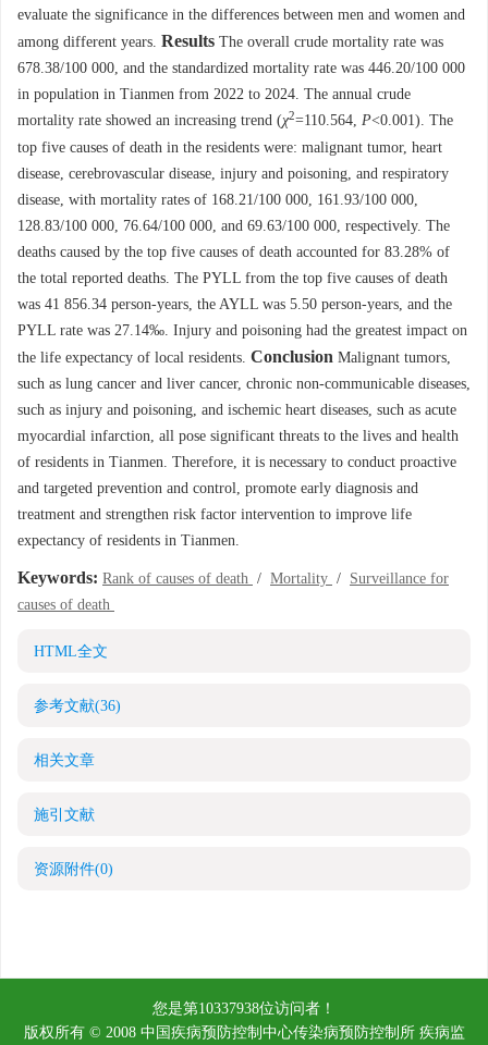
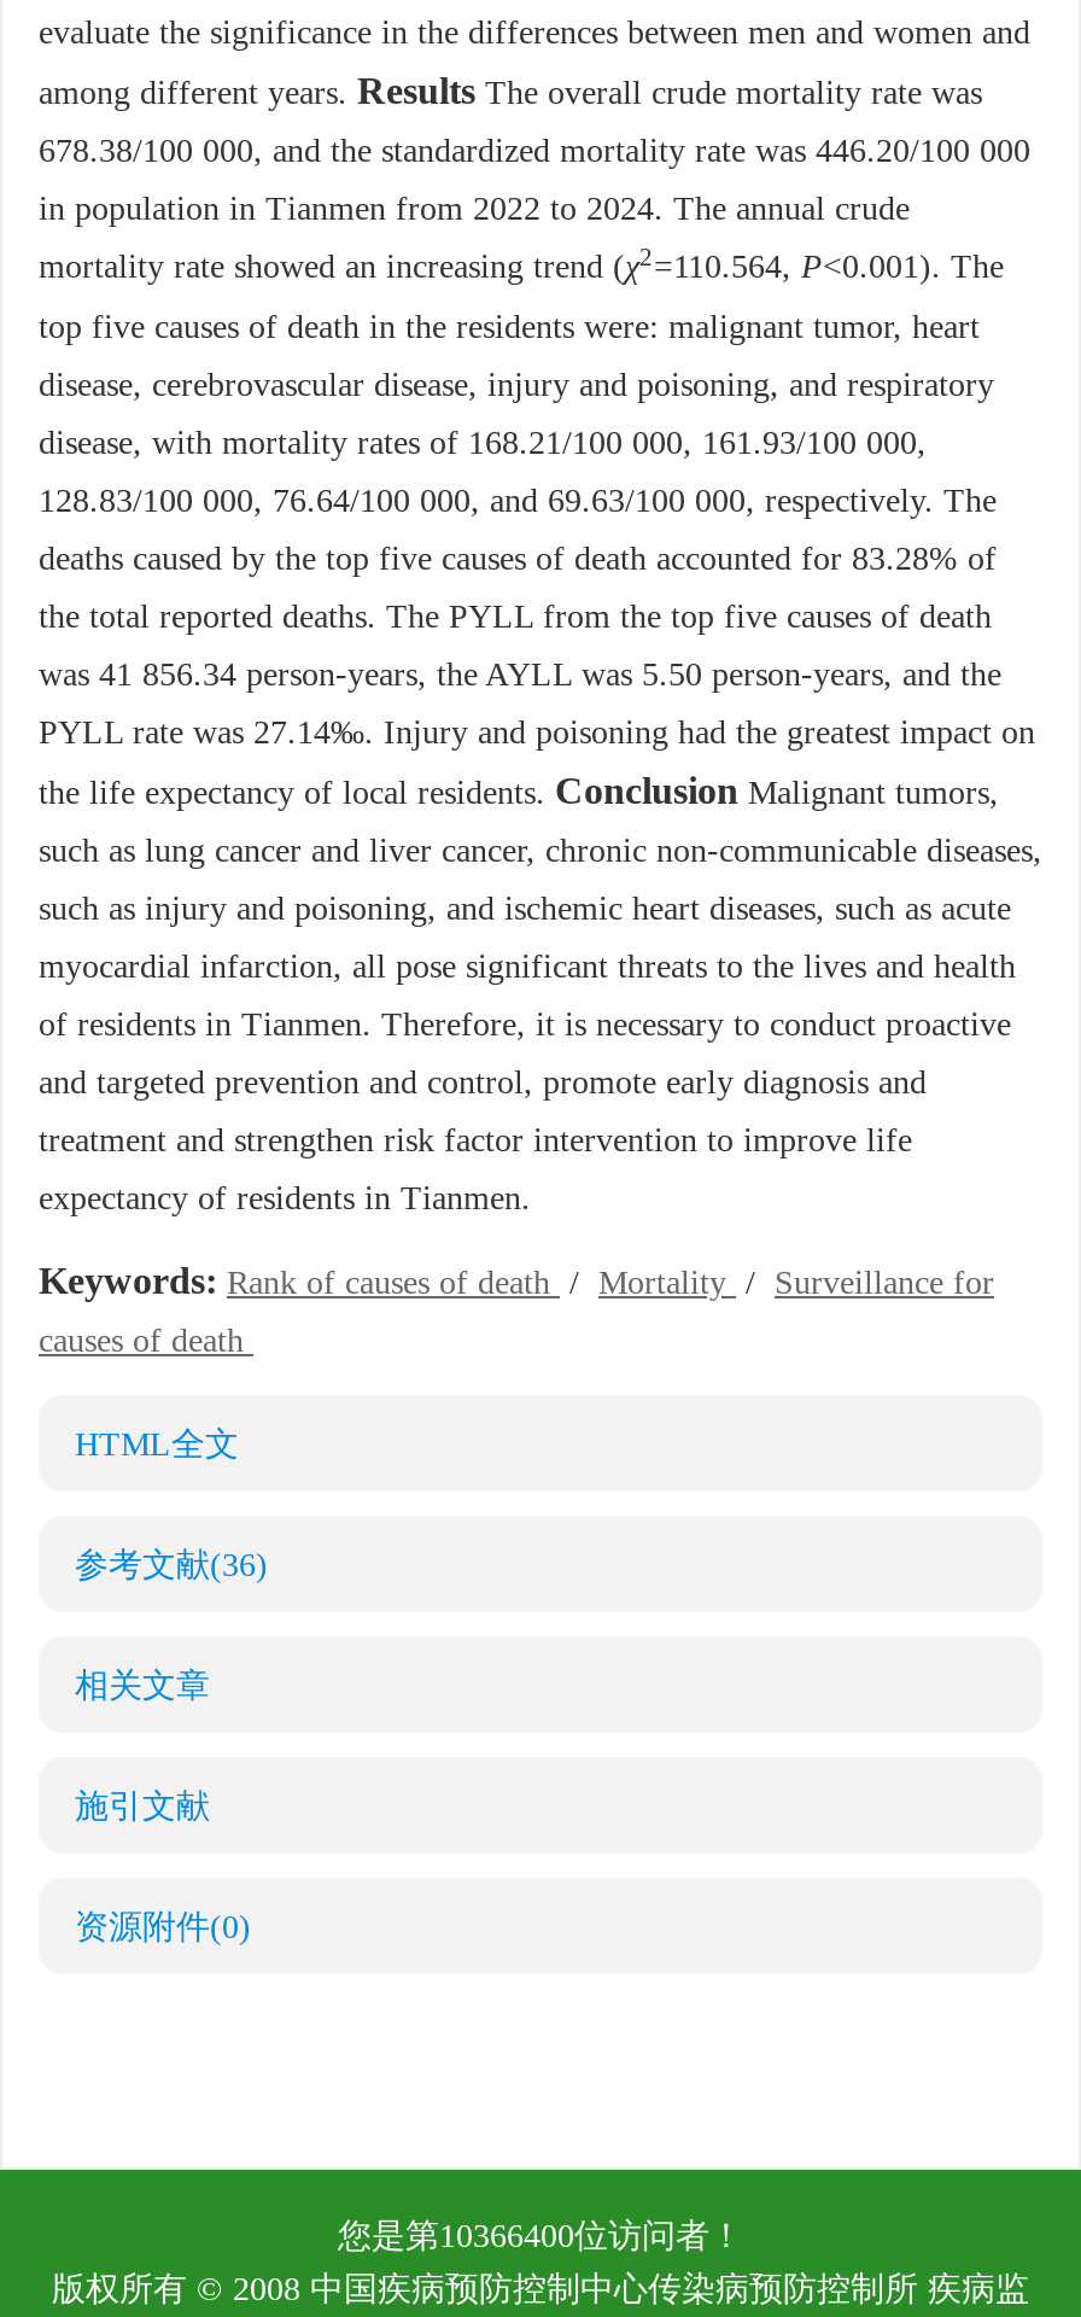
[152,1000,335,1017] 您是第10337938位访问者！ -> [338,2218,743,2254] 您是第10366400位访问者！

